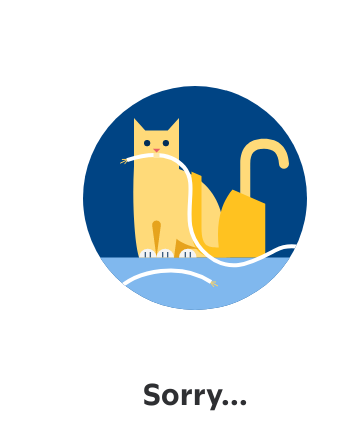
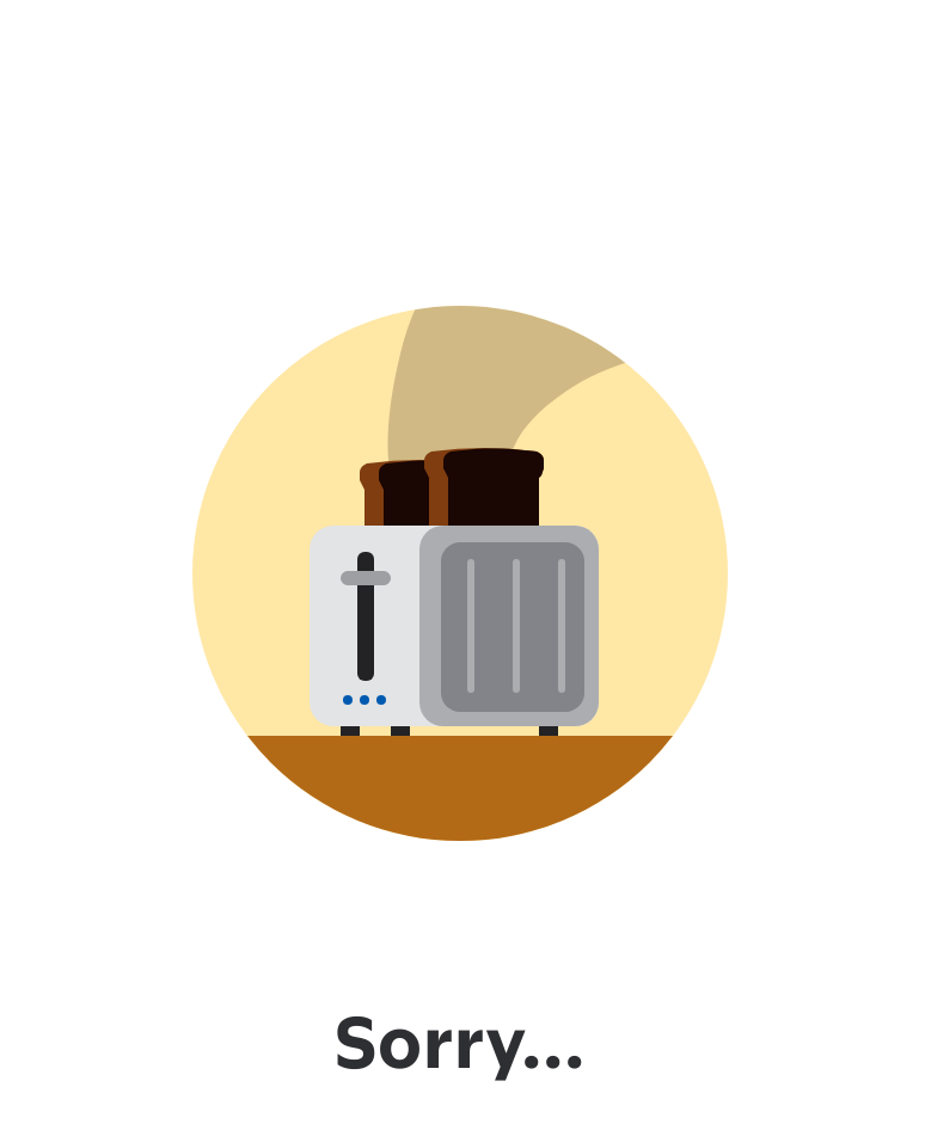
[82,85,308,311] [image] -> [192,303,728,843] [image]

